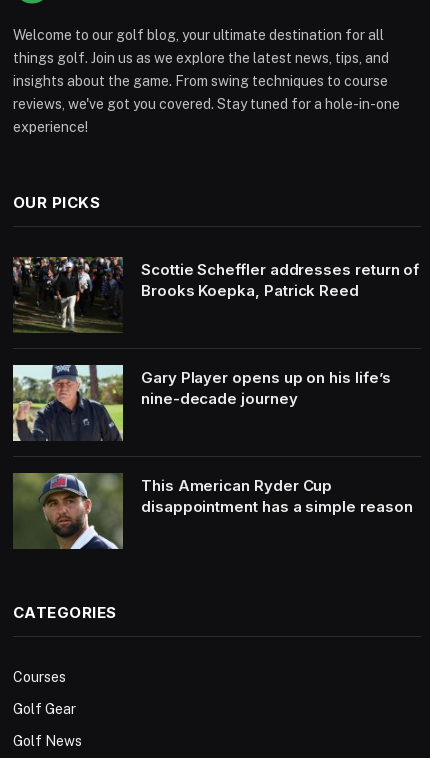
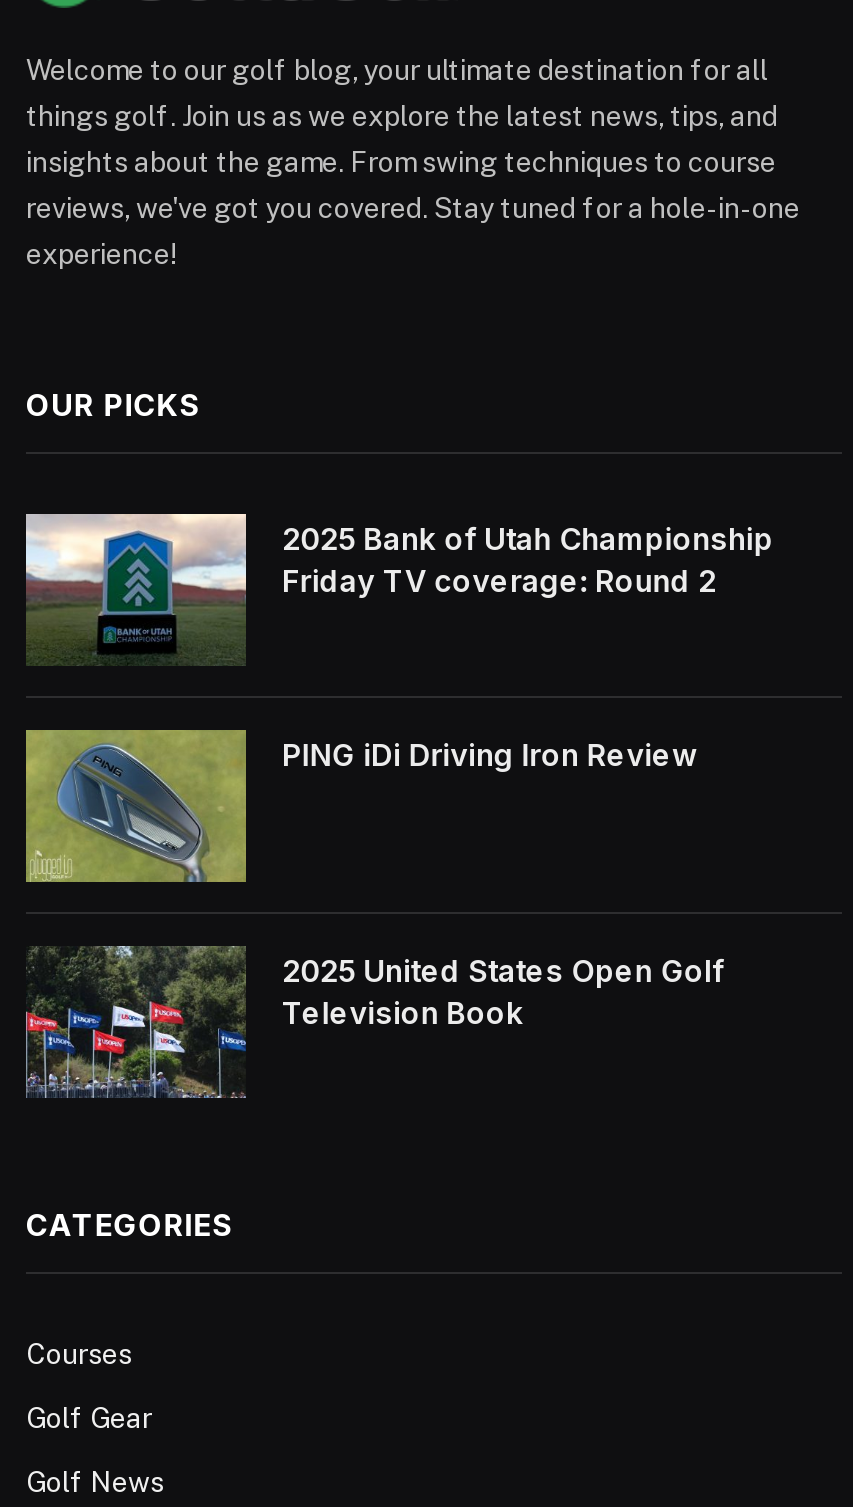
[12,256,419,333] [image] | Scottie Scheffler addresses return of | Brooks Koepka, Patrick Reed -> [24,512,774,664] [image] | 2025 Bank of Utah Championship | Friday TV coverage: Round 2
[12,364,390,442] [image] | Gary Player opens up on his life’s | nine-decade journey -> [24,728,698,884] [image] | PING iDi Driving Iron Review
[13,472,412,550] [image] | This American Ryder Cup | disappointment has a simple reason -> [26,946,724,1100] [image] | 2025 United States Open Golf | Television Book

